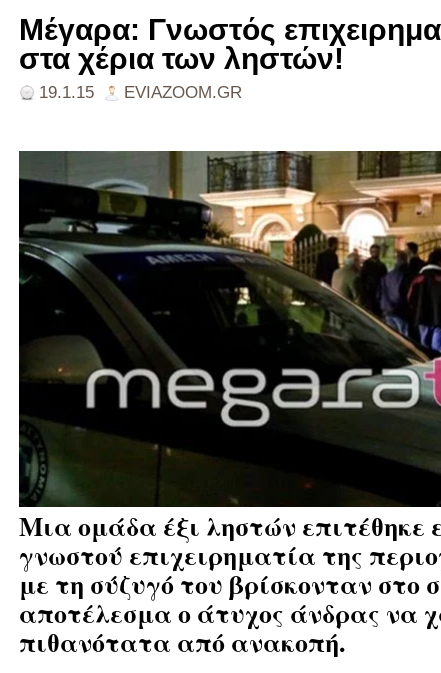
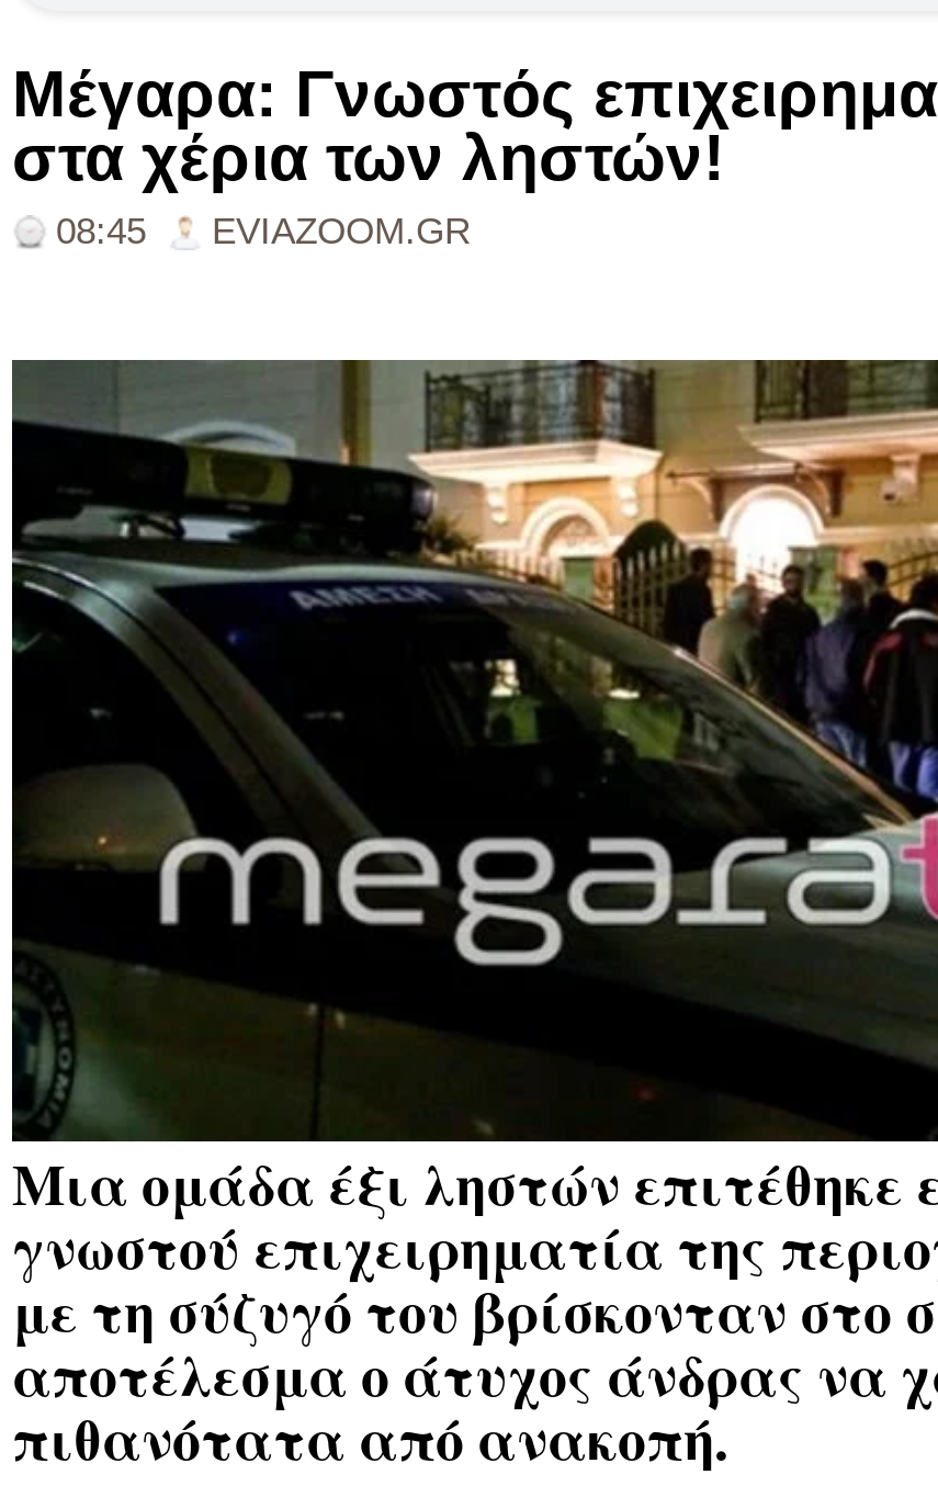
[39,83,242,102] 19.1.15 EVIAZOOM.GR -> [56,211,471,252] 08:45 EVIAZOOM.GR

